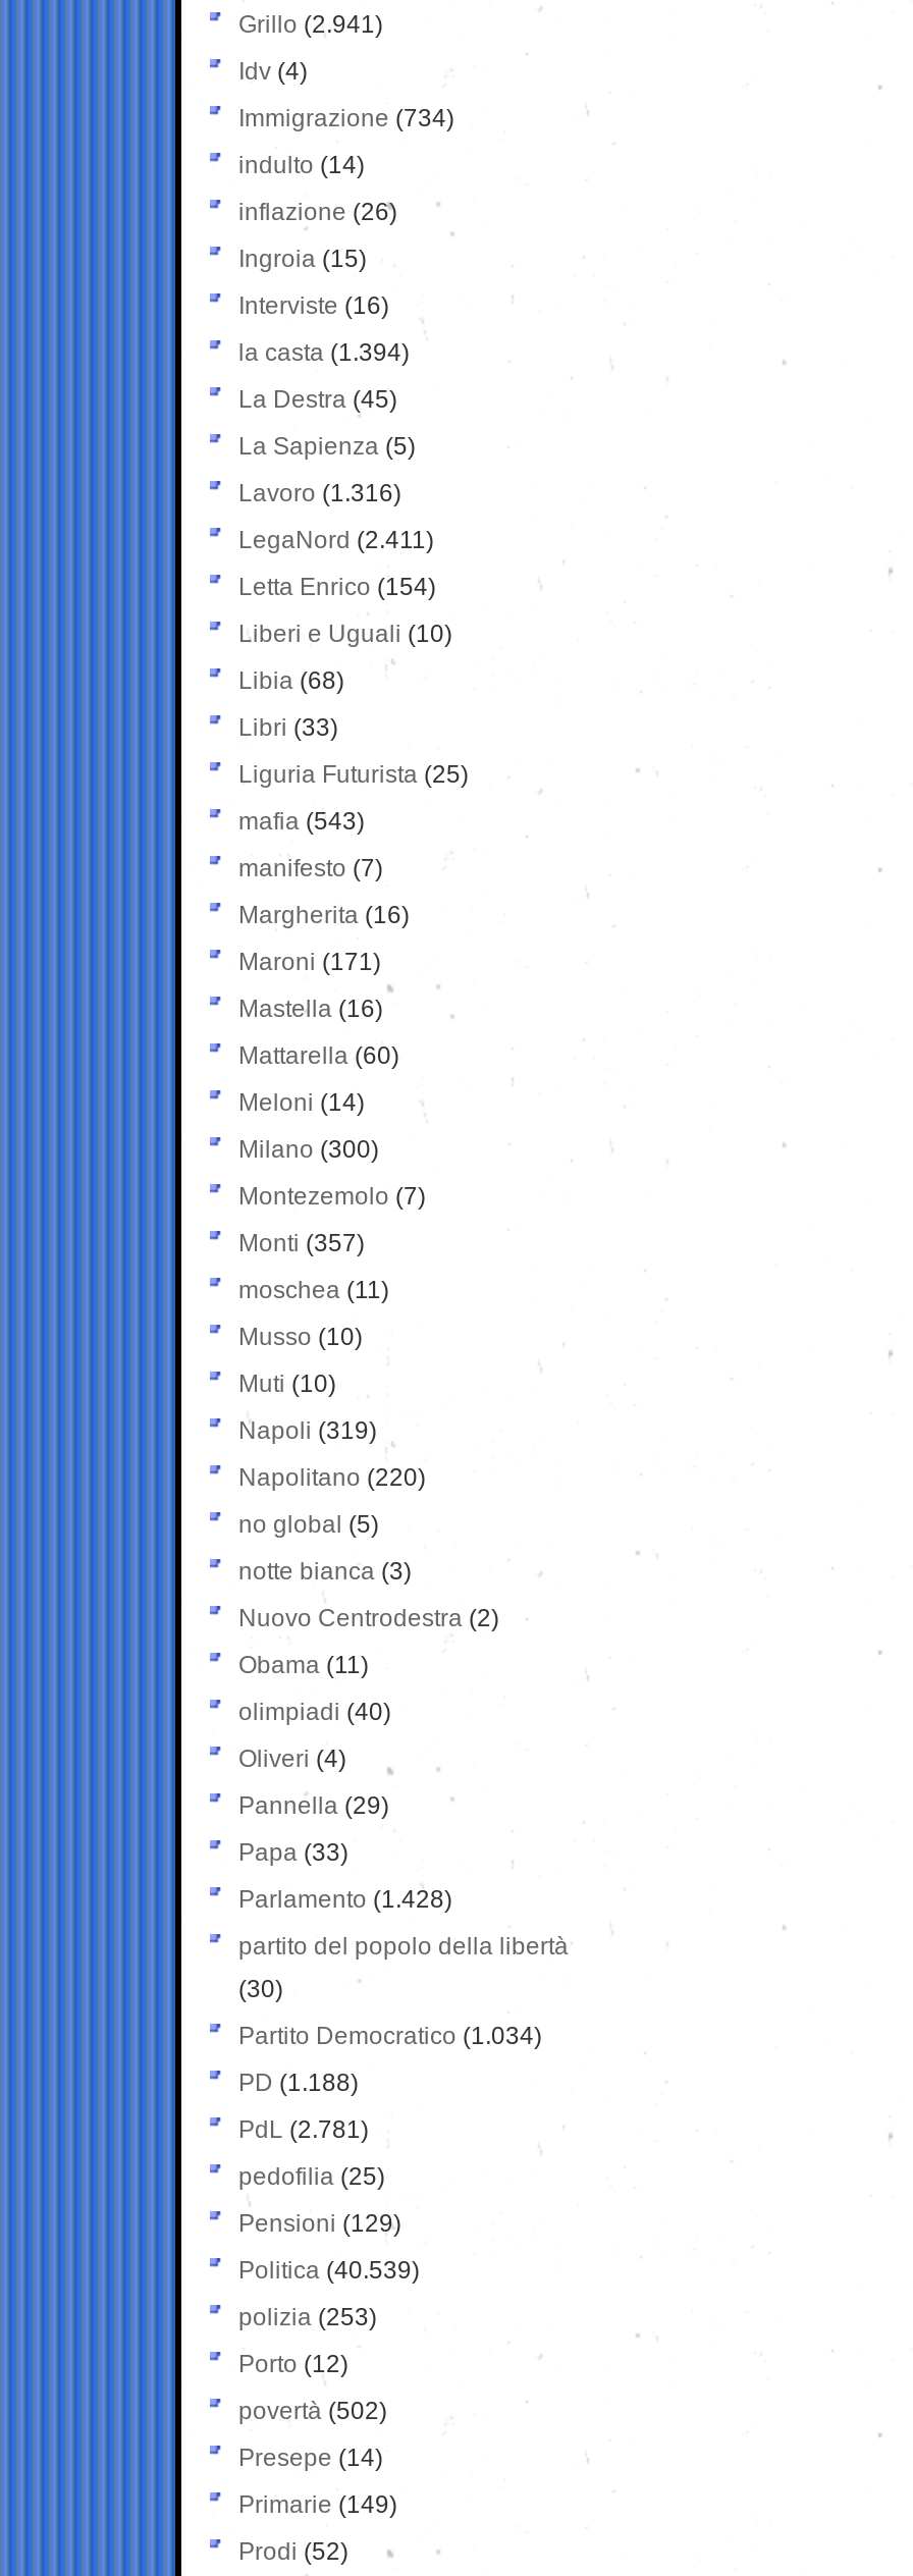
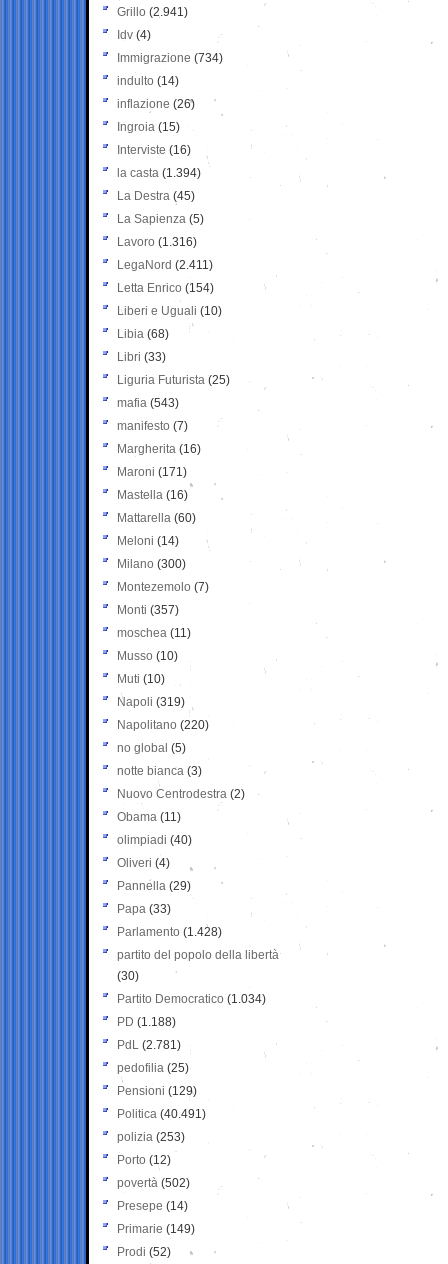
[238,2256,420,2284] Politica (40.539) -> [117,1107,206,1121] Politica (40.491)

